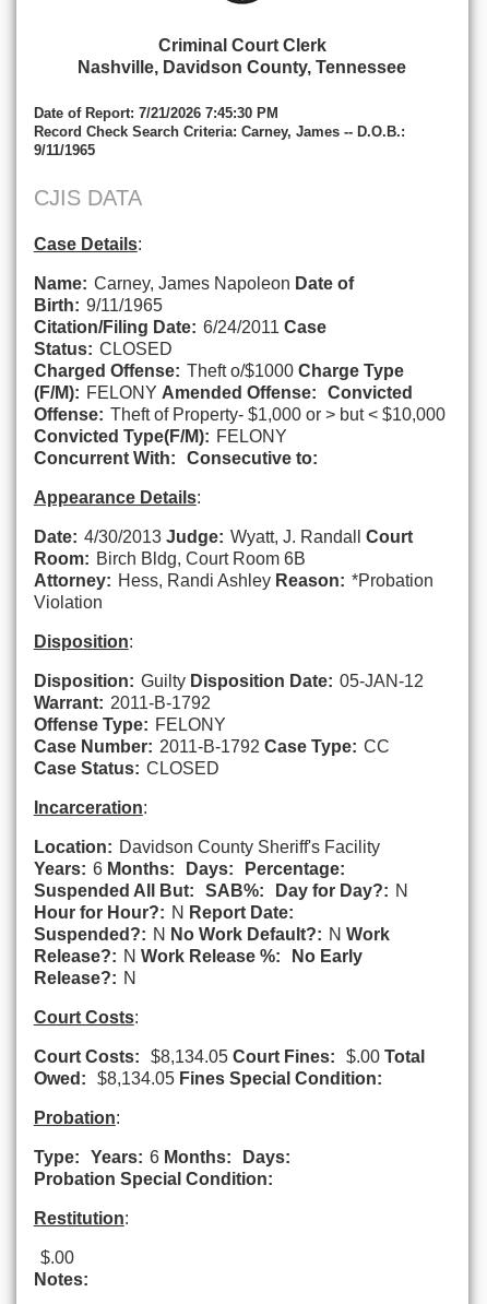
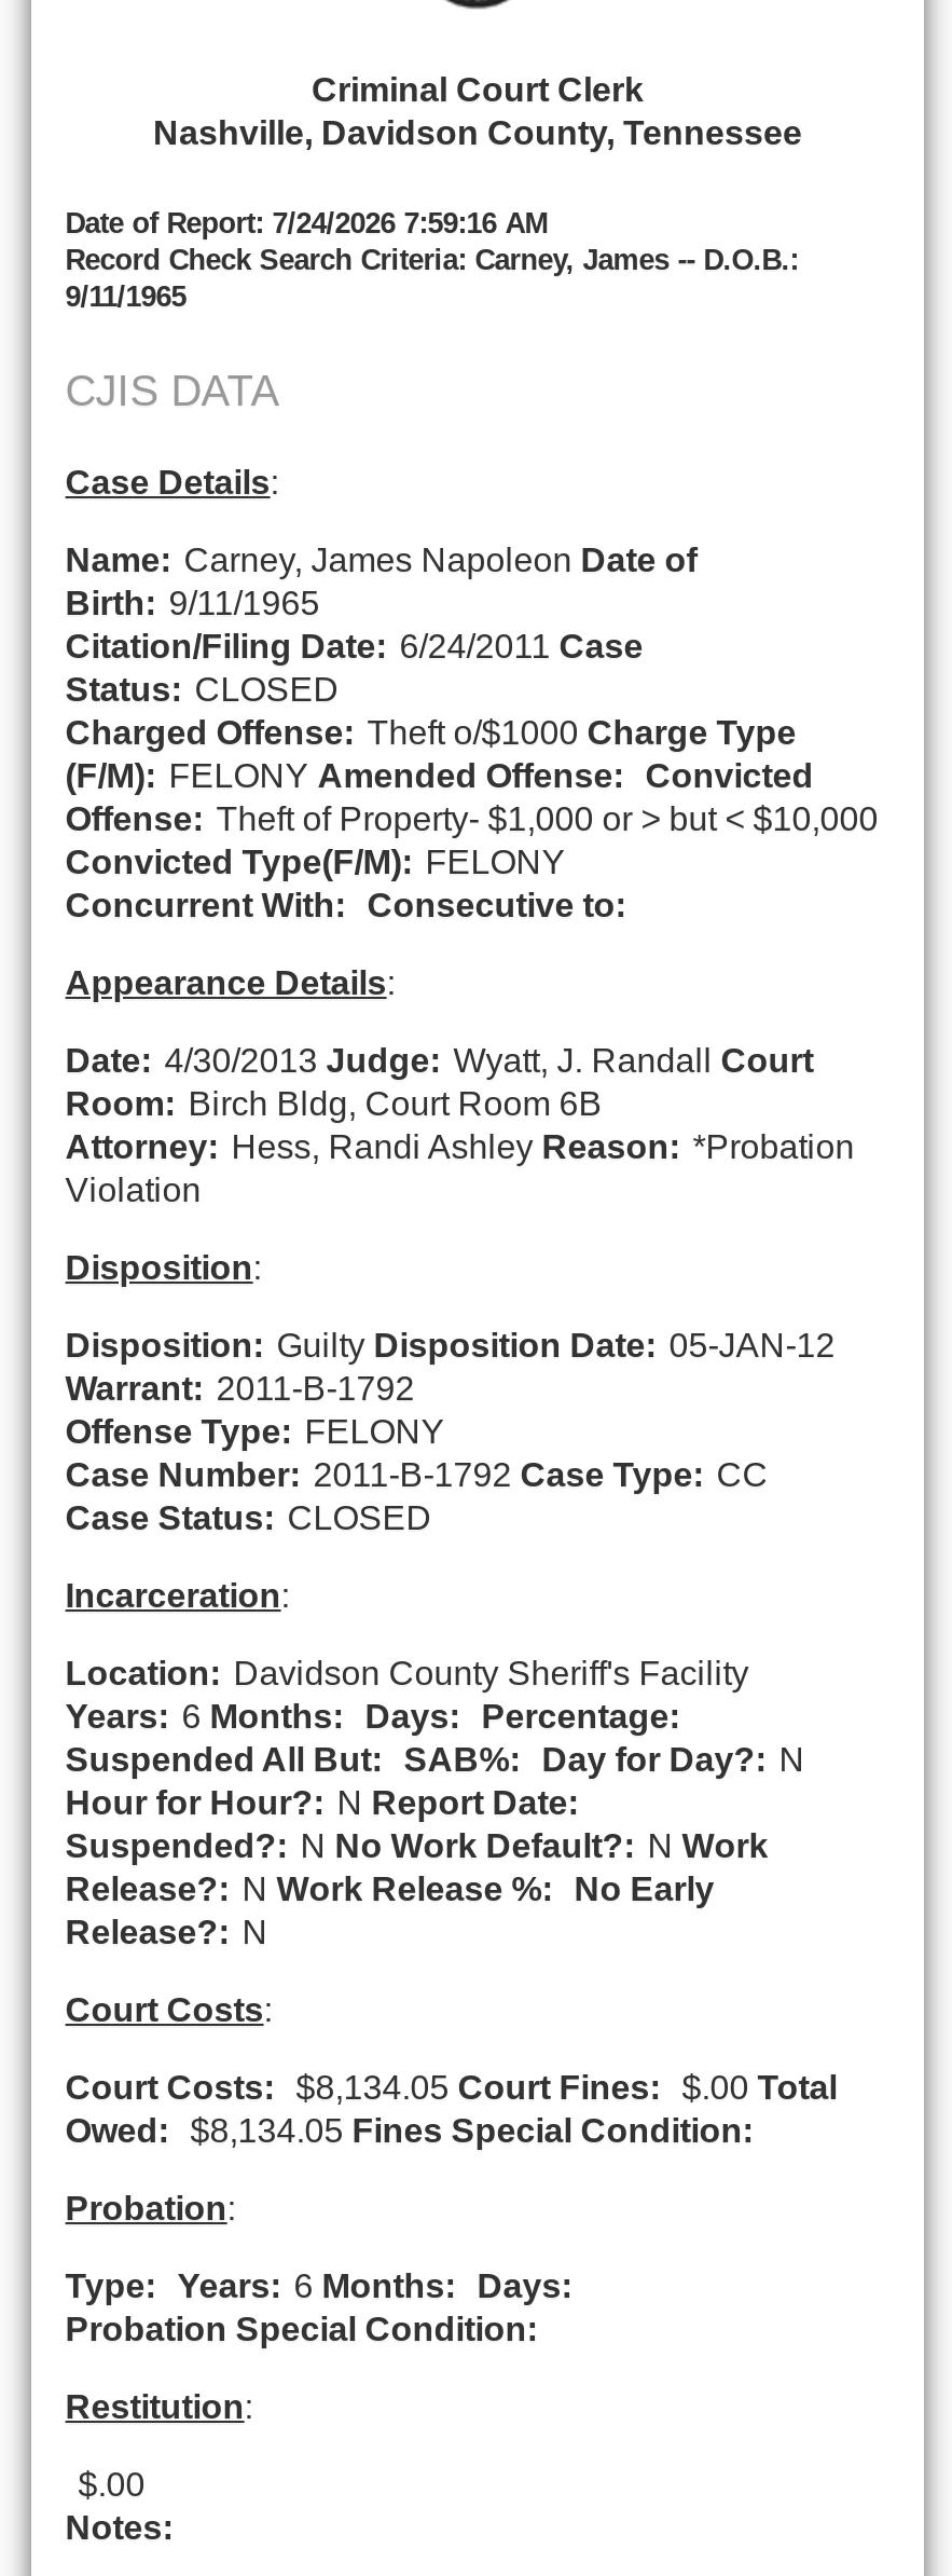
[34,104,278,121] Date of Report: 7/21/2026 7:45:30 PM -> [65,206,548,239] Date of Report: 7/24/2026 7:59:16 AM

